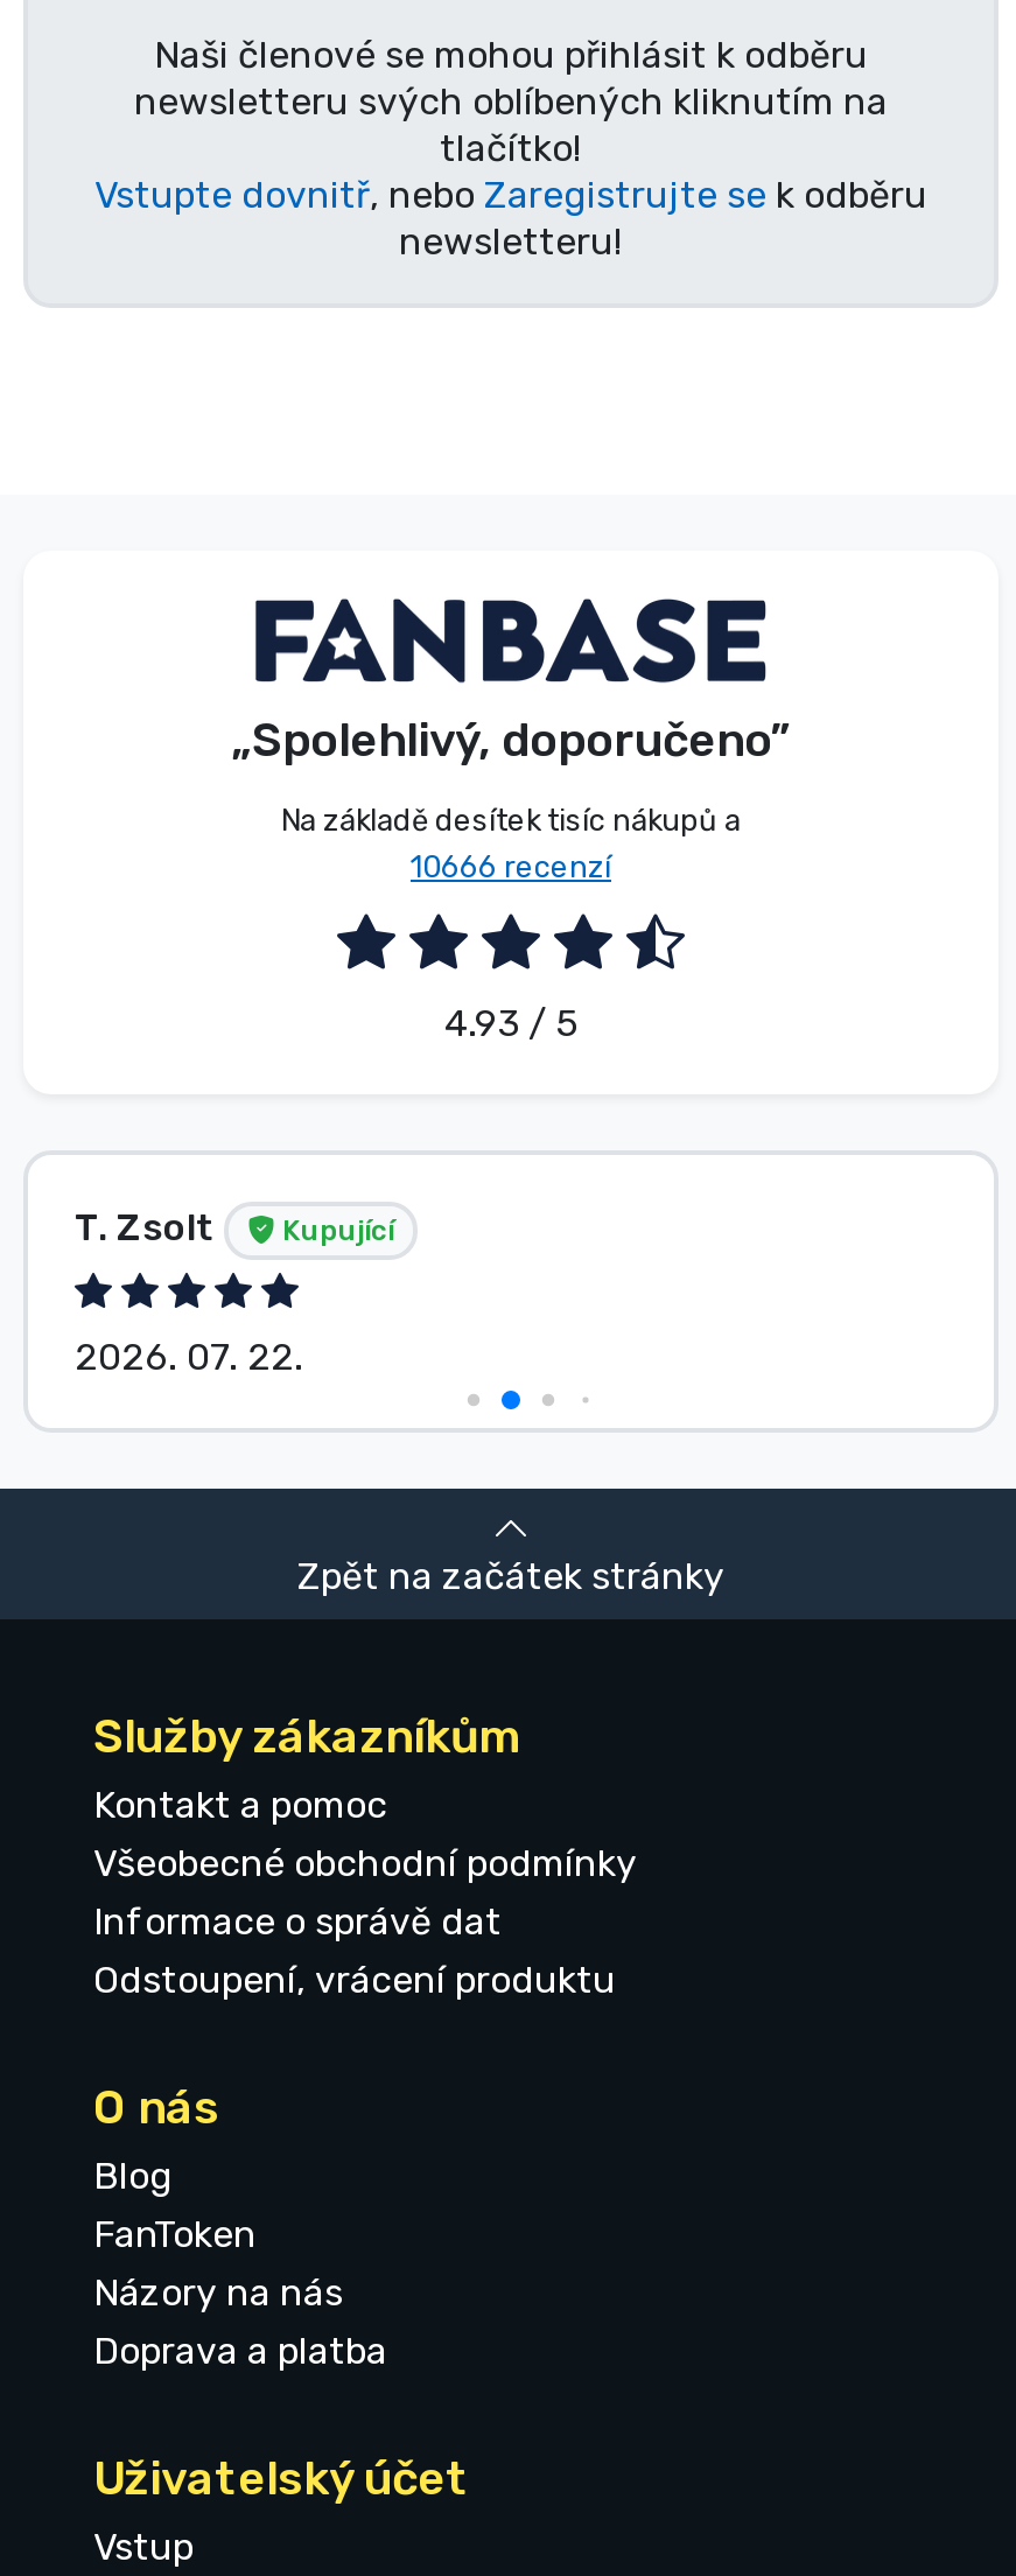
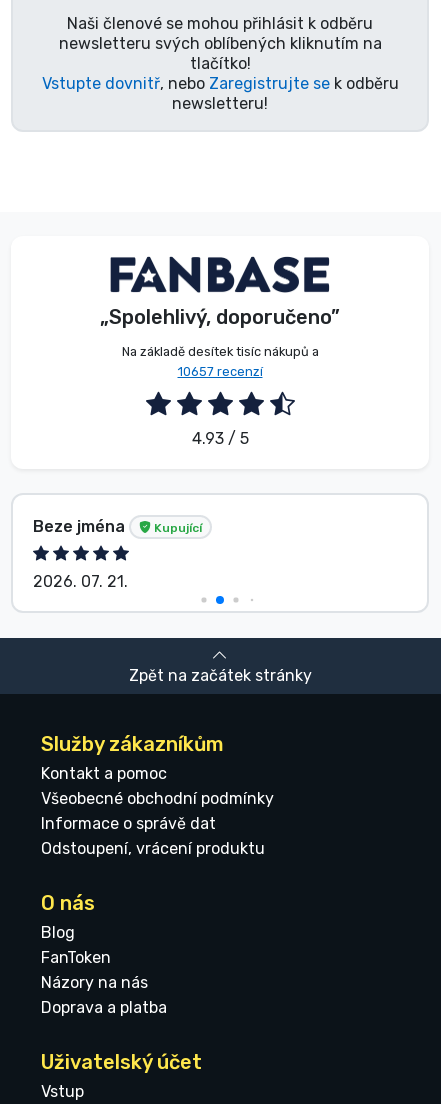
[411,850,611,885] 10666 recenzí -> [177,364,262,379] 10657 recenzí
[75,1206,224,1250] T. Zsolt -> [33,517,129,536] Beze jména
[75,1334,303,1378] 2026. 07. 22. -> [33,572,128,591] 2026. 07. 21.

